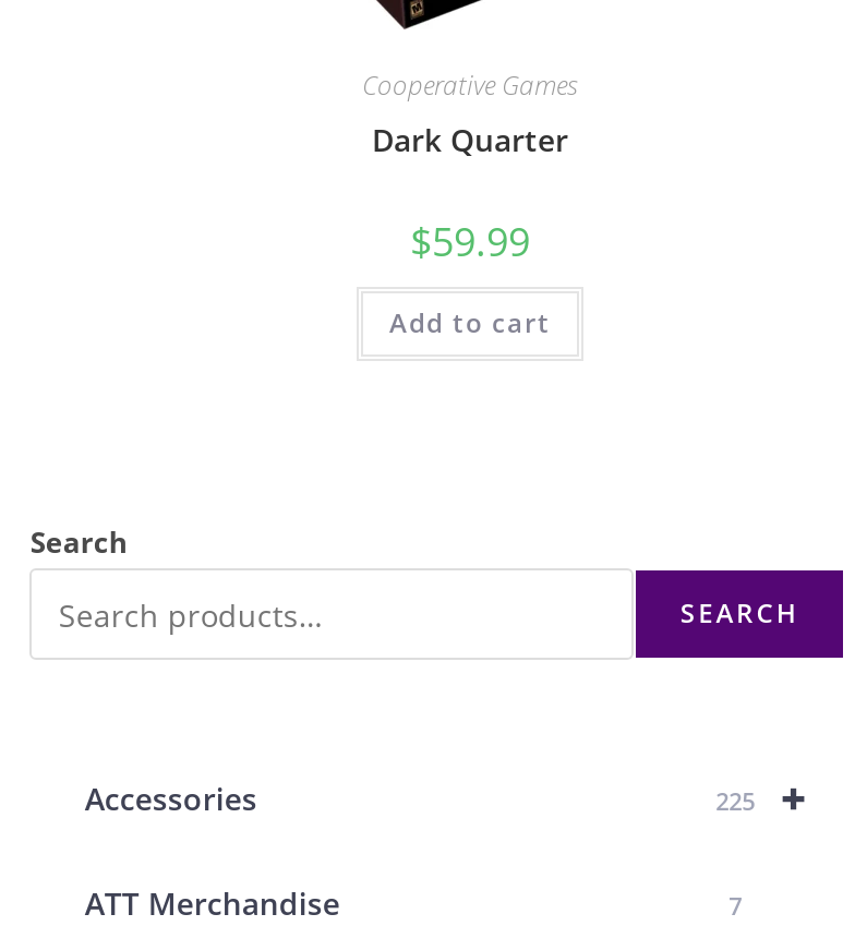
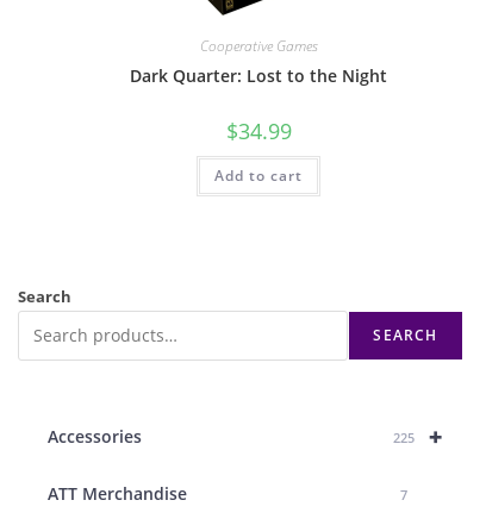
[372,118,568,159] Dark Quarter -> [130,64,387,87] Dark Quarter: Lost to the Night
[410,214,530,266] $59.99 -> [226,117,291,145] $34.99

